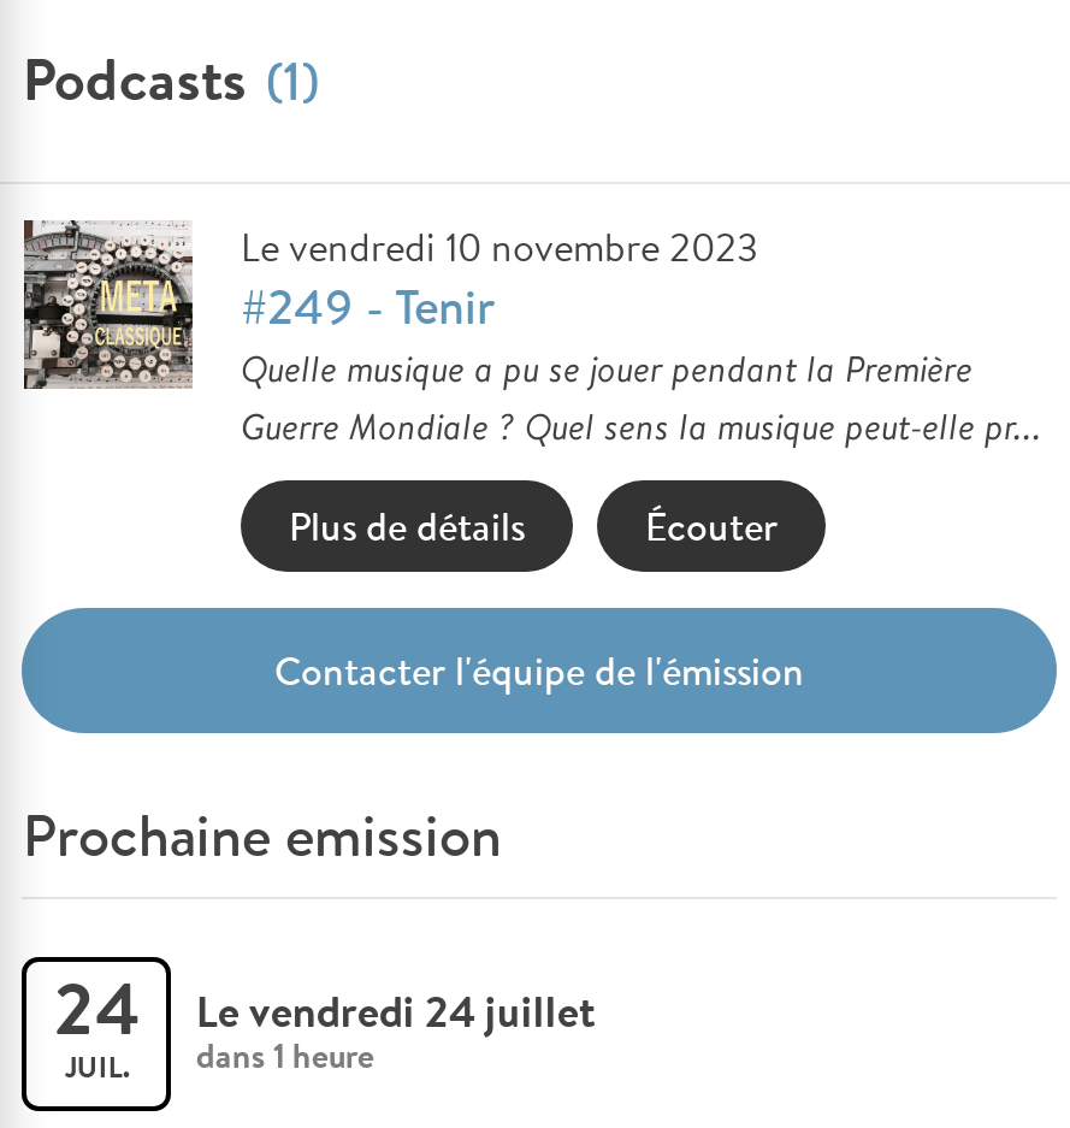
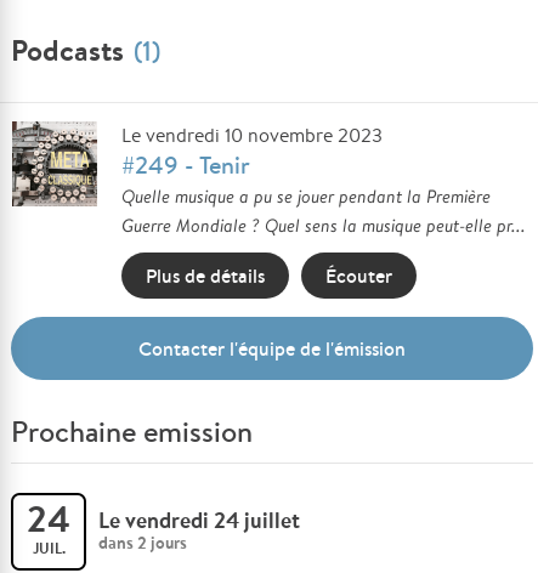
[54,959,596,1087] 24 JUIL. dans 1 heure Le vendredi 24 juillet -> [27,494,300,558] 24 JUIL. dans 2 jours Le vendredi 24 juillet

